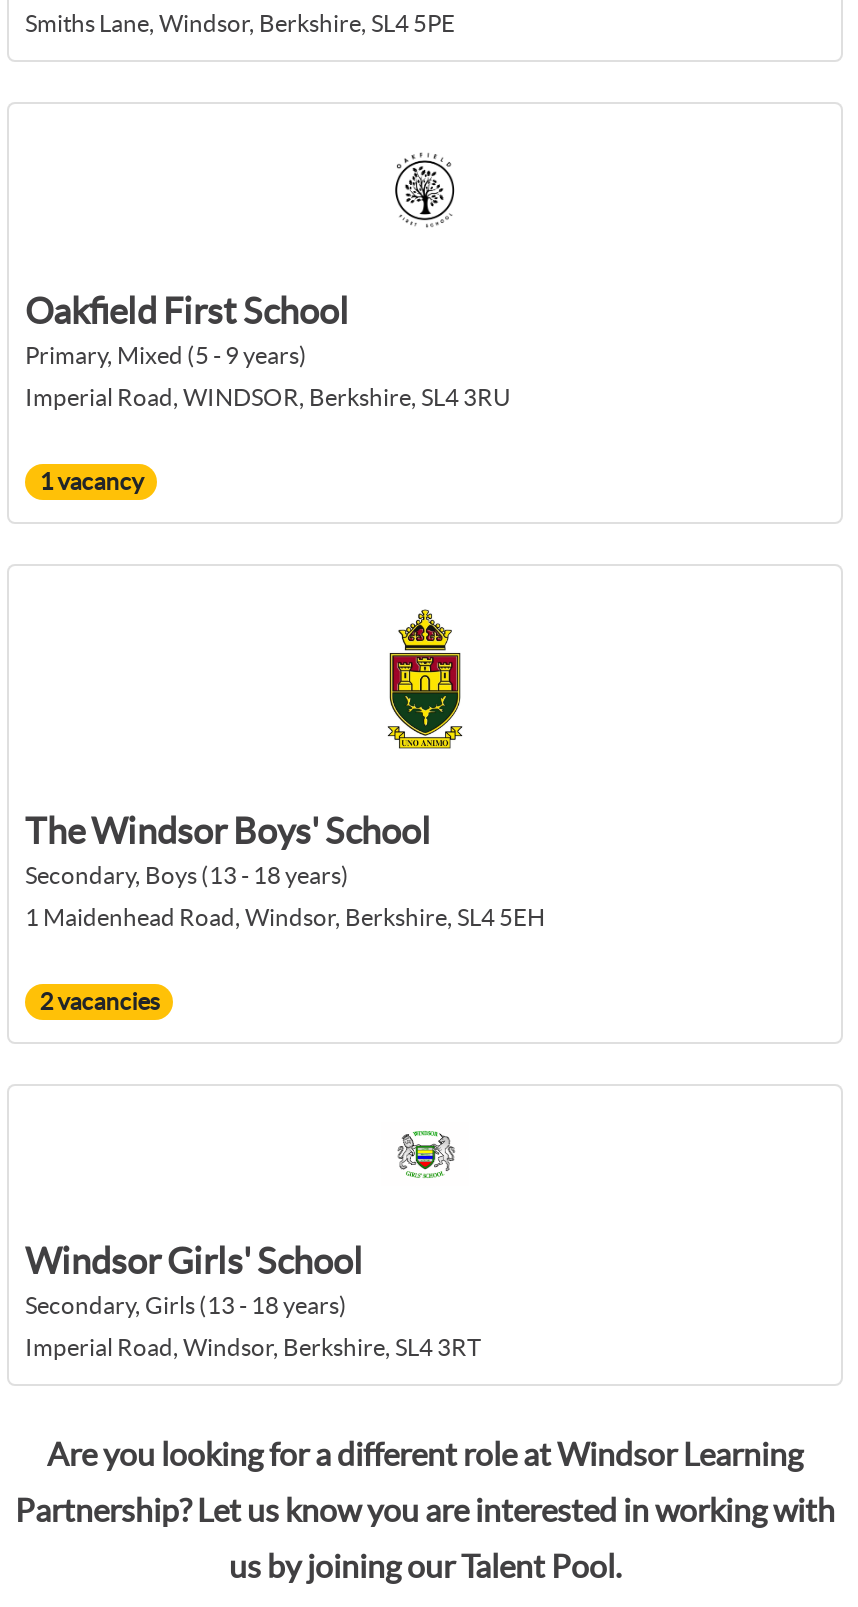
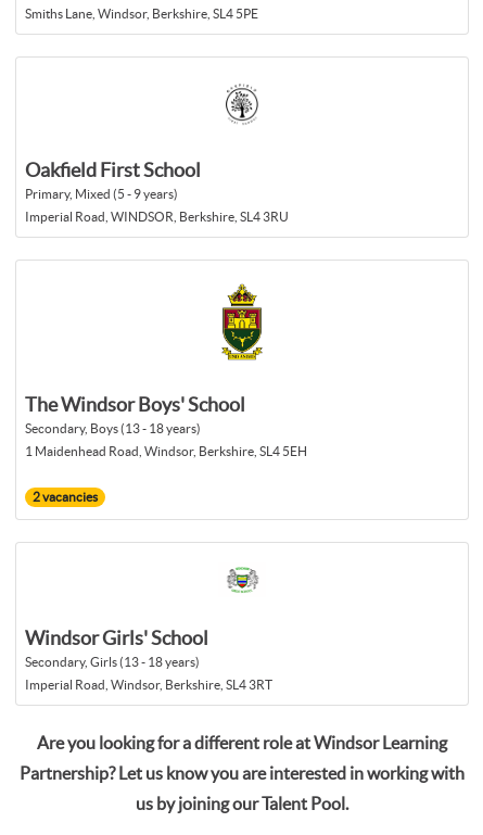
[39,468,143,494] 1 vacancy -> none

